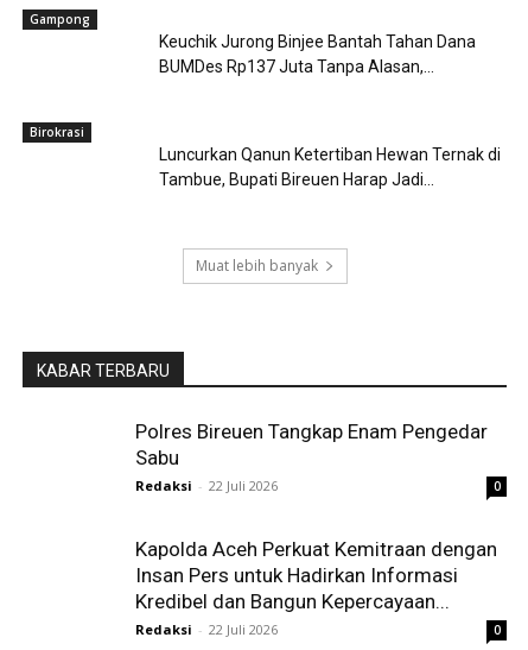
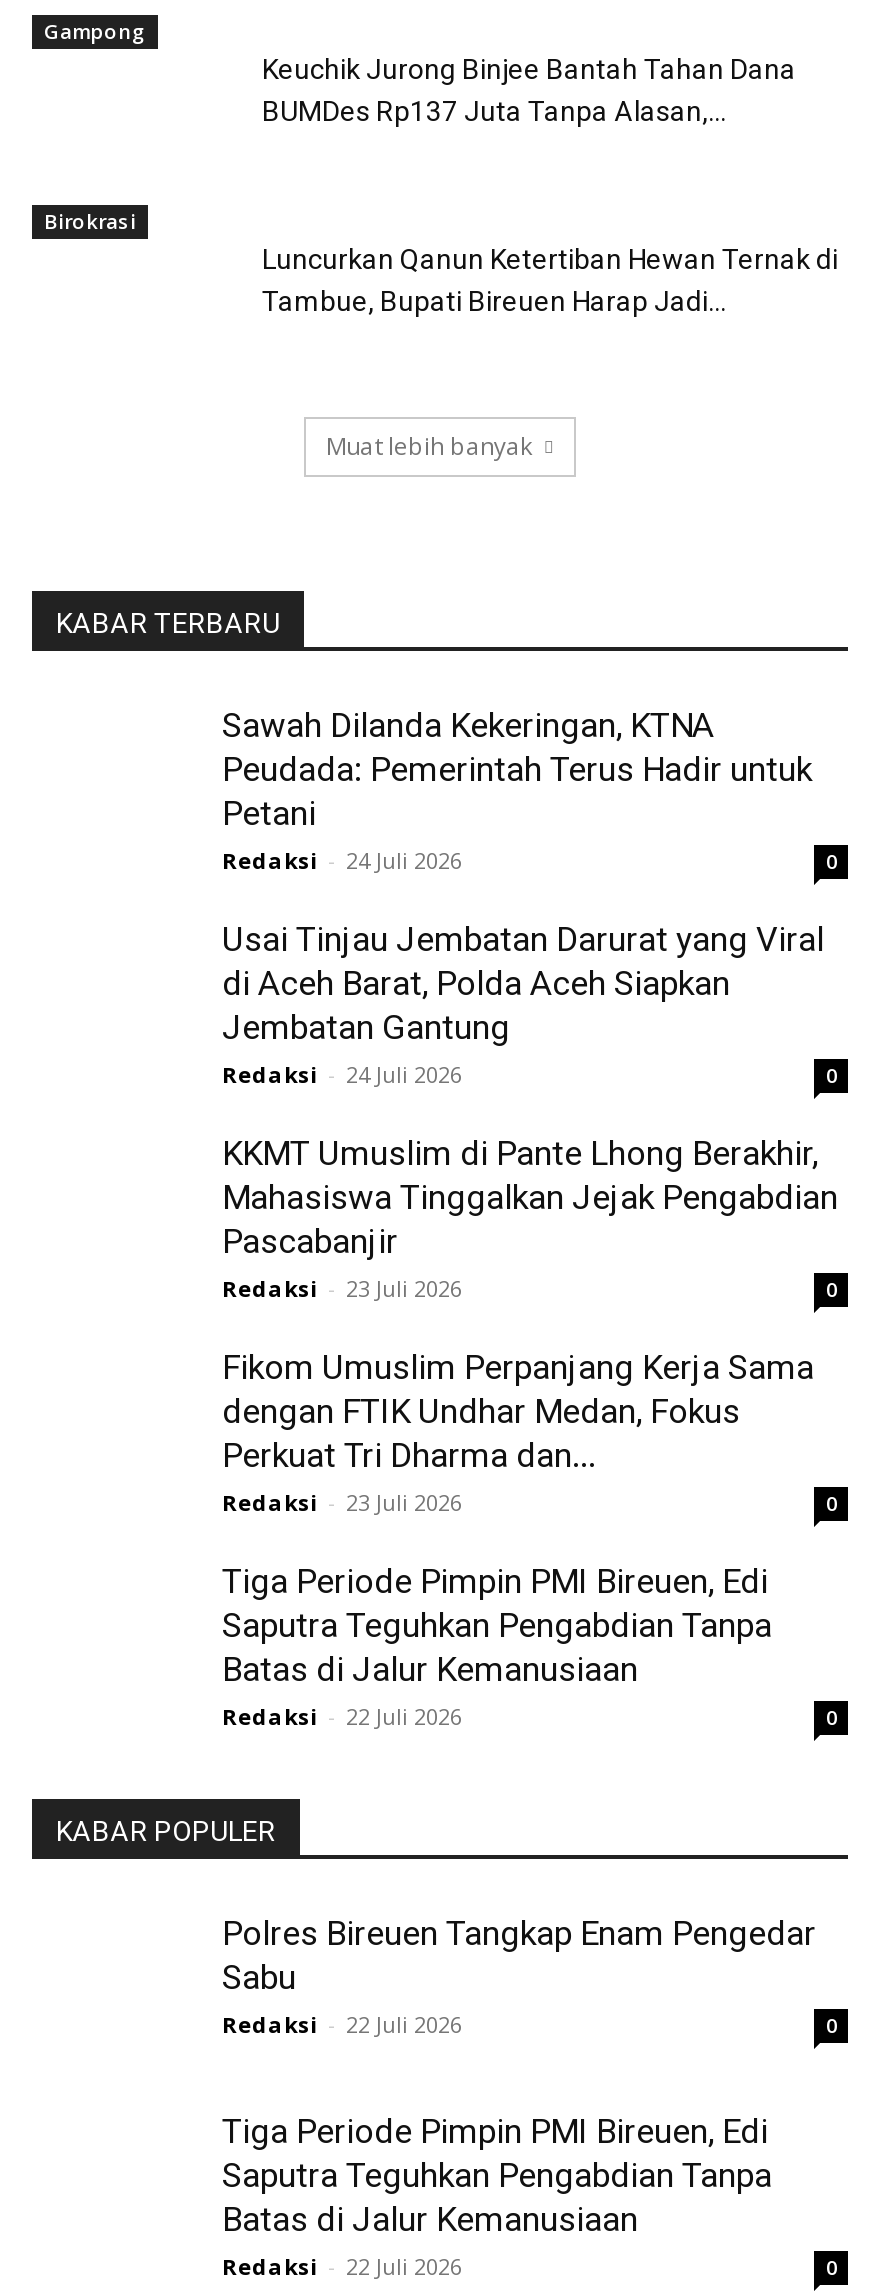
none -> [56,1816,276,1848] KABAR POPULER
none -> [222,706,838,1732] Sawah Dilanda Kekeringan, KTNA | Peudada: Pemerintah Terus Hadir untuk | Petani | Redaksi - 24 Juli 2026 | 0 | Usai Tinjau Jembatan Darurat yang Viral | di Aceh Barat, Polda Aceh Siapkan | Jembatan Gantung | Redaksi - 24 Juli 2026 | 0 | KKMT Umuslim di Pante Lhong Berakhir, | Mahasiswa Tinggalkan Jejak Pengabdian | Pascabanjir | Redaksi - 23 Juli 2026 | 0 | Fikom Umuslim Perpanjang Kerja Sama | dengan FTIK Undhar Medan, Fokus | Perkuat Tri Dharma dan... | Redaksi - 23 Juli 2026 | 0 | Tiga Periode Pimpin PMI Bireuen, Edi | Saputra Teguhkan Pengabdian Tanpa | Batas di Jalur Kemanusiaan | Redaksi - 22 Juli 2026 | 0
[135,537,497,613] Kapolda Aceh Perkuat Kemitraan dengan | Insan Pers untuk Hadirkan Informasi | Kredibel dan Bangun Kepercayaan... -> [222,2112,772,2240] Tiga Periode Pimpin PMI Bireuen, Edi | Saputra Teguhkan Pengabdian Tanpa | Batas di Jalur Kemanusiaan

